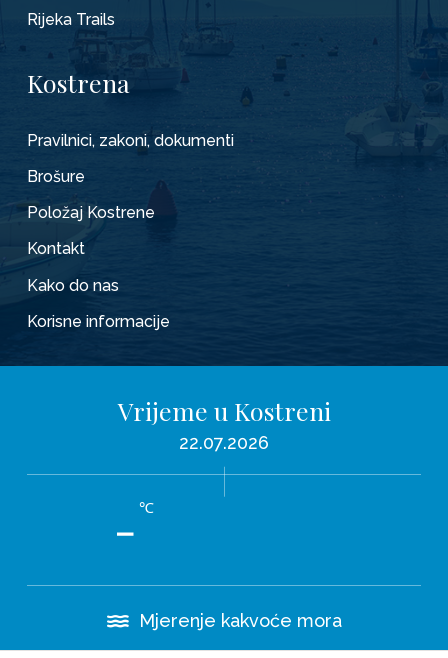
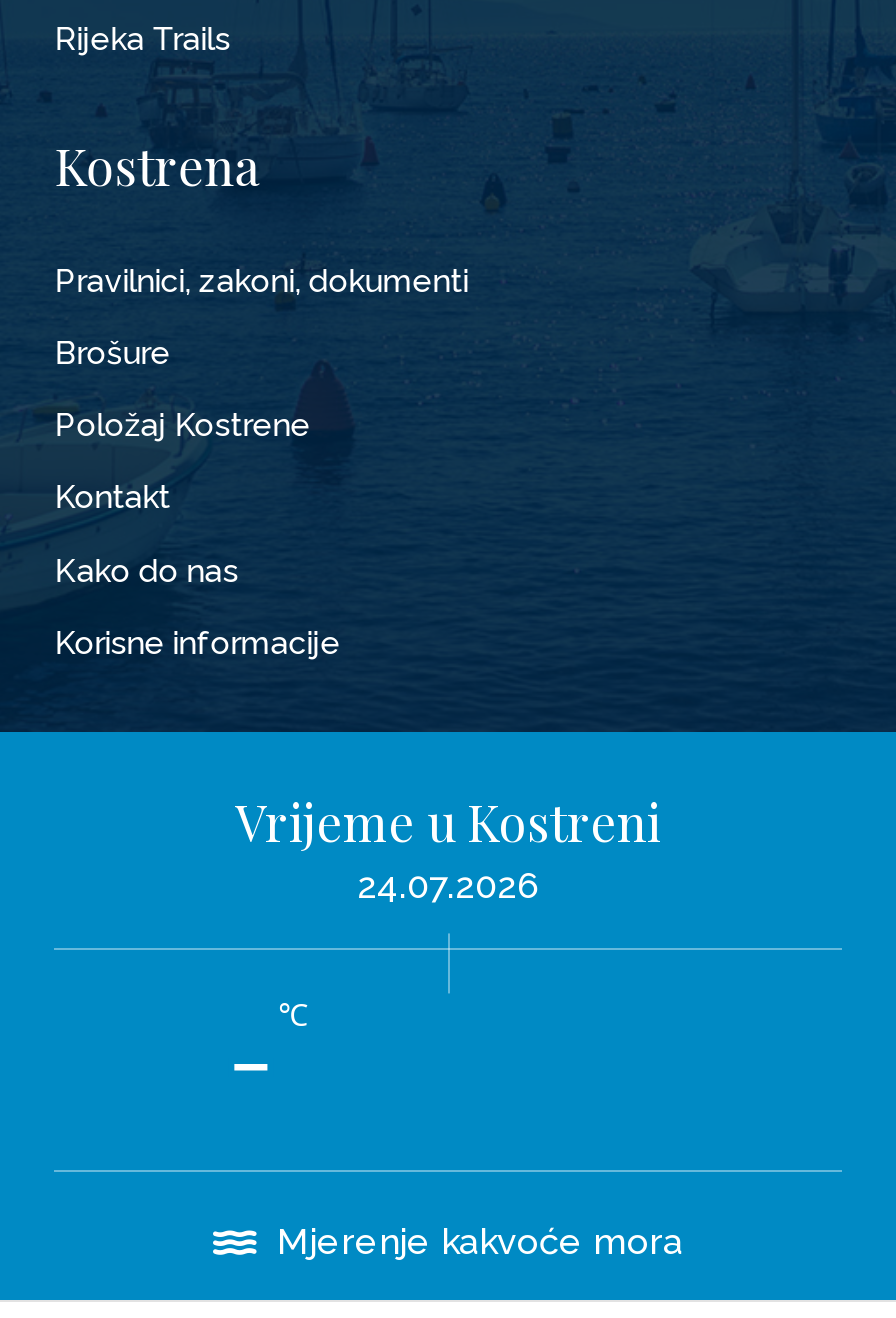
[179,432,269,453] 22.07.2026 -> [357,865,539,907] 24.07.2026

